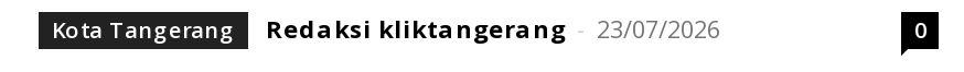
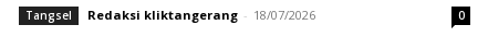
[52,11,720,44] Kota Tangerang | Redaksi kliktangerang - 23/07/2026 -> [25,7,315,23] Tangsel | Redaksi kliktangerang - 18/07/2026

